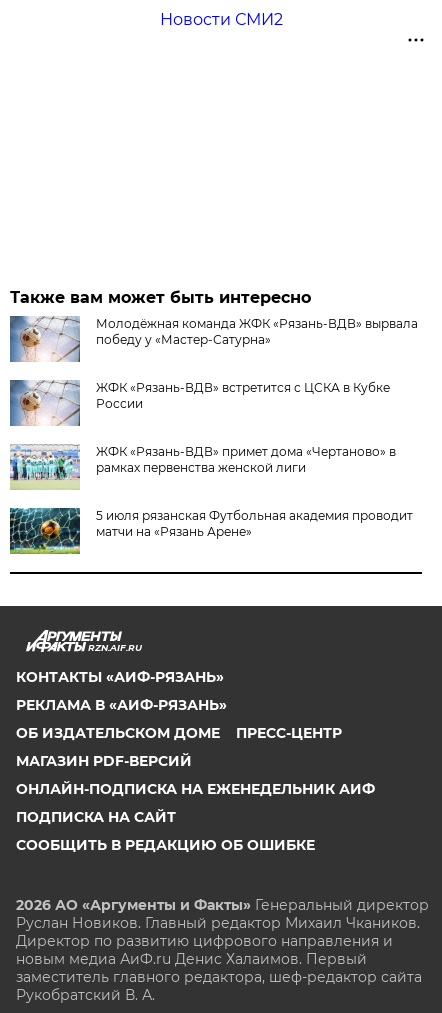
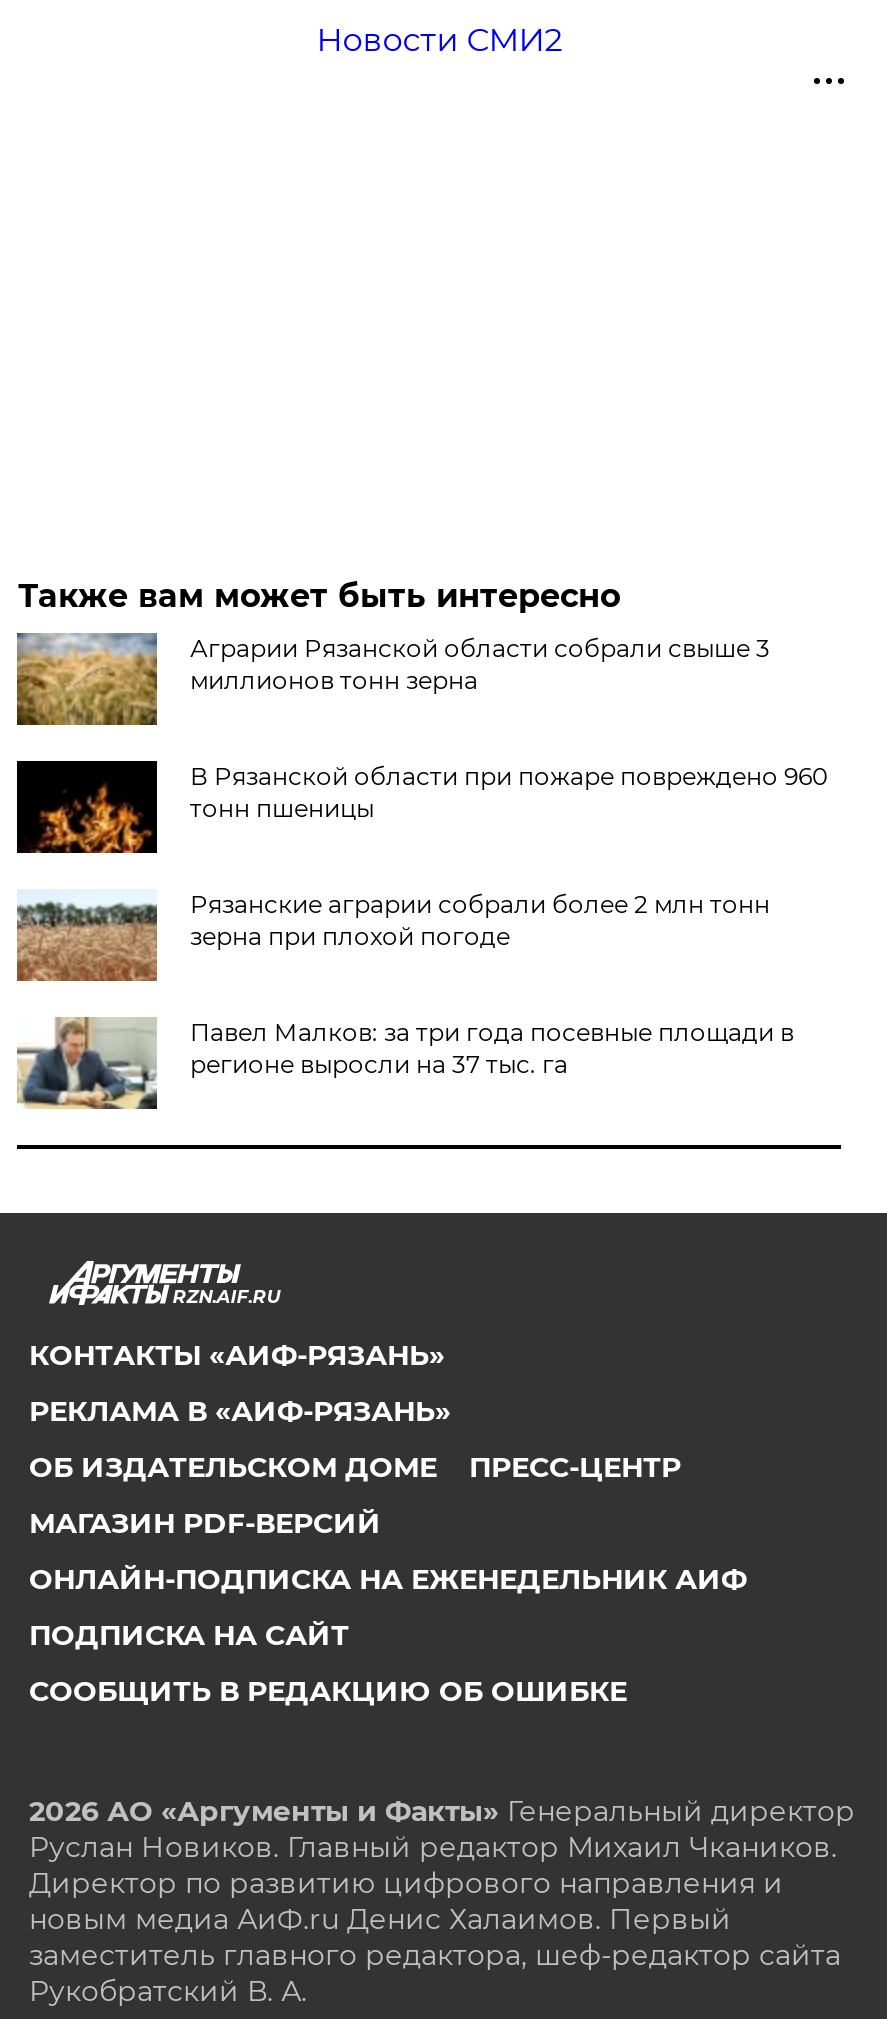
[9,316,418,363] [image] | Молодёжная команда ЖФК «Рязань-ВДВ» вырвала | победу у «Мастер-Сатурна» -> [15,633,770,727] [image] | Аграрии Рязанской области собрали свыше 3 | миллионов тонн зерна
[9,379,390,427] [image] | ЖФК «Рязань-ВДВ» встретится с ЦСКА в Кубке | России -> [15,759,828,855] [image] | В Рязанской области при пожаре повреждено 960 | тонн пшеницы
[10,444,396,490] [image] | ЖФК «Рязань-ВДВ» примет дома «Чертаново» в | рамках первенства женской лиги -> [17,889,770,981] [image] | Рязанские аграрии собрали более 2 млн тонн | зерна при плохой погоде
[9,507,413,555] [image] | 5 июля рязанская Футбольная академия проводит | матчи на «Рязань Арене» -> [17,1015,794,1111] [image] | Павел Малков: за три года посевные площади в | регионе выросли на 37 тыс. га

